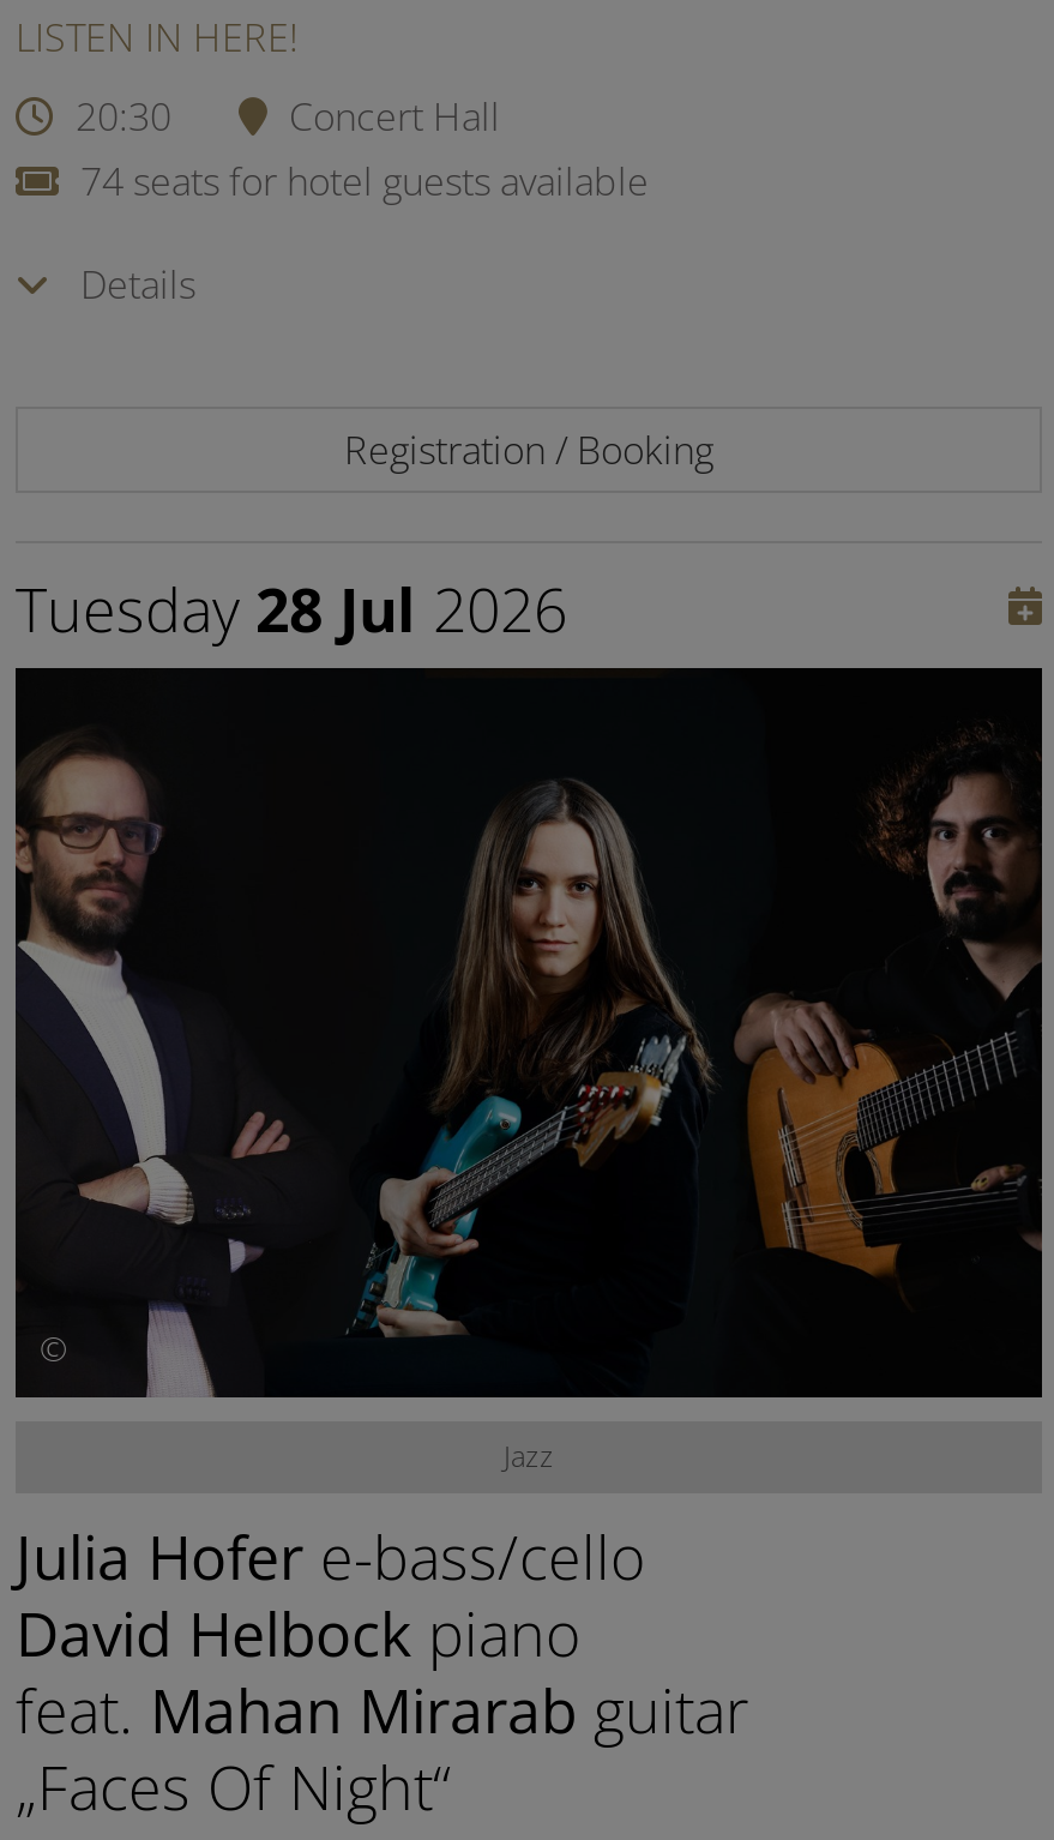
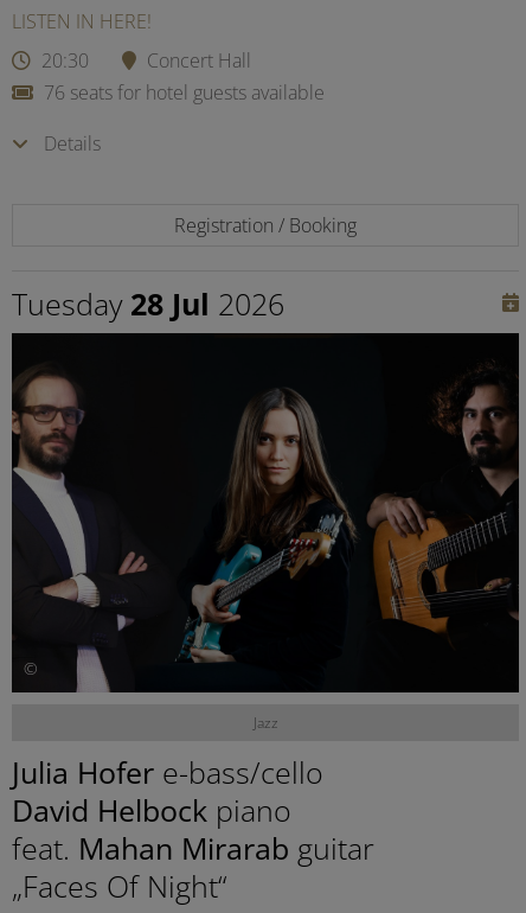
[71,154,649,207] 74 seats for hotel guests available -> [39,79,325,105] 76 seats for hotel guests available

